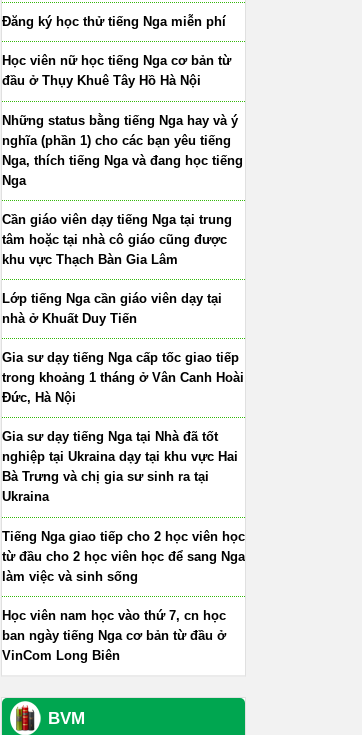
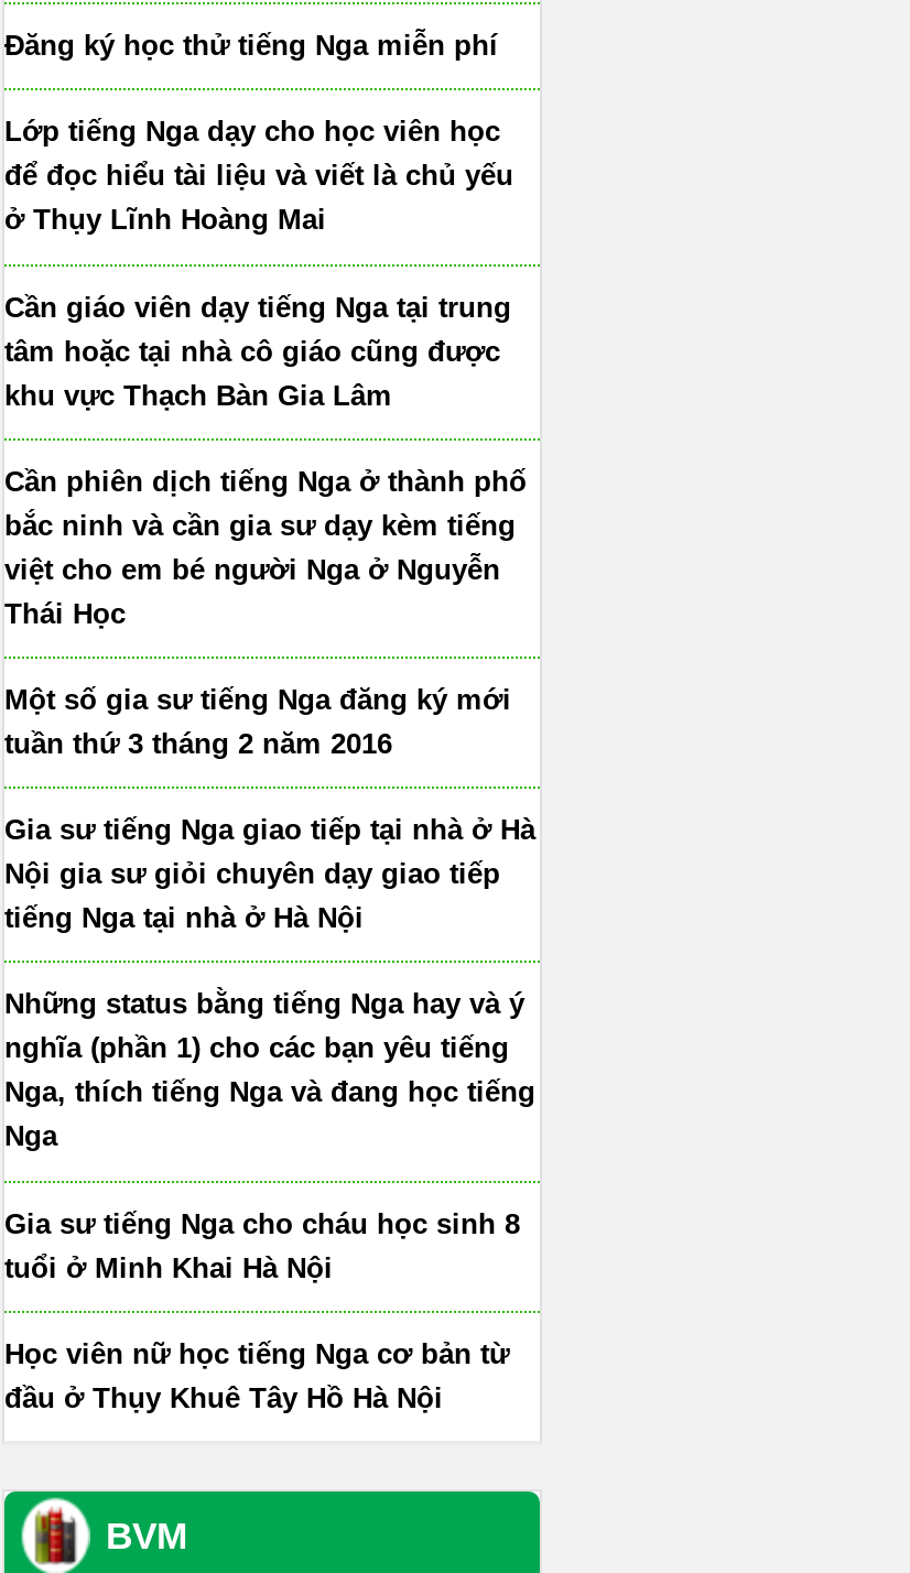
none -> [4,116,535,935] Lớp tiếng Nga dạy cho học viên học | để đọc hiểu tài liệu và viết là chủ yếu | ở Thụy Lĩnh Hoàng Mai | Cần phiên dịch tiếng Nga ở thành phố | bắc ninh và cần gia sư dạy kèm tiếng | việt cho em bé người Nga ở Nguyễn | Thái Học | Một số gia sư tiếng Nga đăng ký mới | tuần thứ 3 tháng 2 năm 2016 | Gia sư tiếng Nga giao tiếp tại nhà ở Hà | Nội gia sư giỏi chuyên dạy giao tiếp | tiếng Nga tại nhà ở Hà Nội
moved [2,53,231,88] -> [4,1337,509,1414]: Học viên nữ học tiếng Nga cơ bản từ | đầu ở Thụy Khuê Tây Hồ Hà Nội
moved [2,113,243,188] -> [4,988,535,1153]: Những status bằng tiếng Nga hay và ý | nghĩa (phần 1) cho các bạn yêu tiếng | Nga, thích tiếng Nga và đang học tiếng | Nga
moved [2,212,232,267] -> [4,290,511,411]: Cần giáo viên dạy tiếng Nga tại trung | tâm hoặc tại nhà cô giáo cũng được | khu vực Thạch Bàn Gia Lâm
[2,291,245,663] Lớp tiếng Nga cần giáo viên dạy tại | nhà ở Khuất Duy Tiến | Gia sư dạy tiếng Nga cấp tốc giao tiếp | trong khoảng 1 tháng ở Vân Canh Hoài | Đức, Hà Nội | Gia sư dạy tiếng Nga tại Nhà đã tốt | nghiệp tại Ukraina dạy tại khu vực Hai | Bà Trưng và chị gia sư sinh ra tại | Ukraina | Tiếng Nga giao tiếp cho 2 học viên học | từ đầu cho 2 học viên học để sang Nga | làm việc và sinh sống | Học viên nam học vào thứ 7, cn học | ban ngày tiếng Nga cơ bản từ đầu ở | VinCom Long Biên -> [4,1206,520,1284] Gia sư tiếng Nga cho cháu học sinh 8 | tuổi ở Minh Khai Hà Nội

